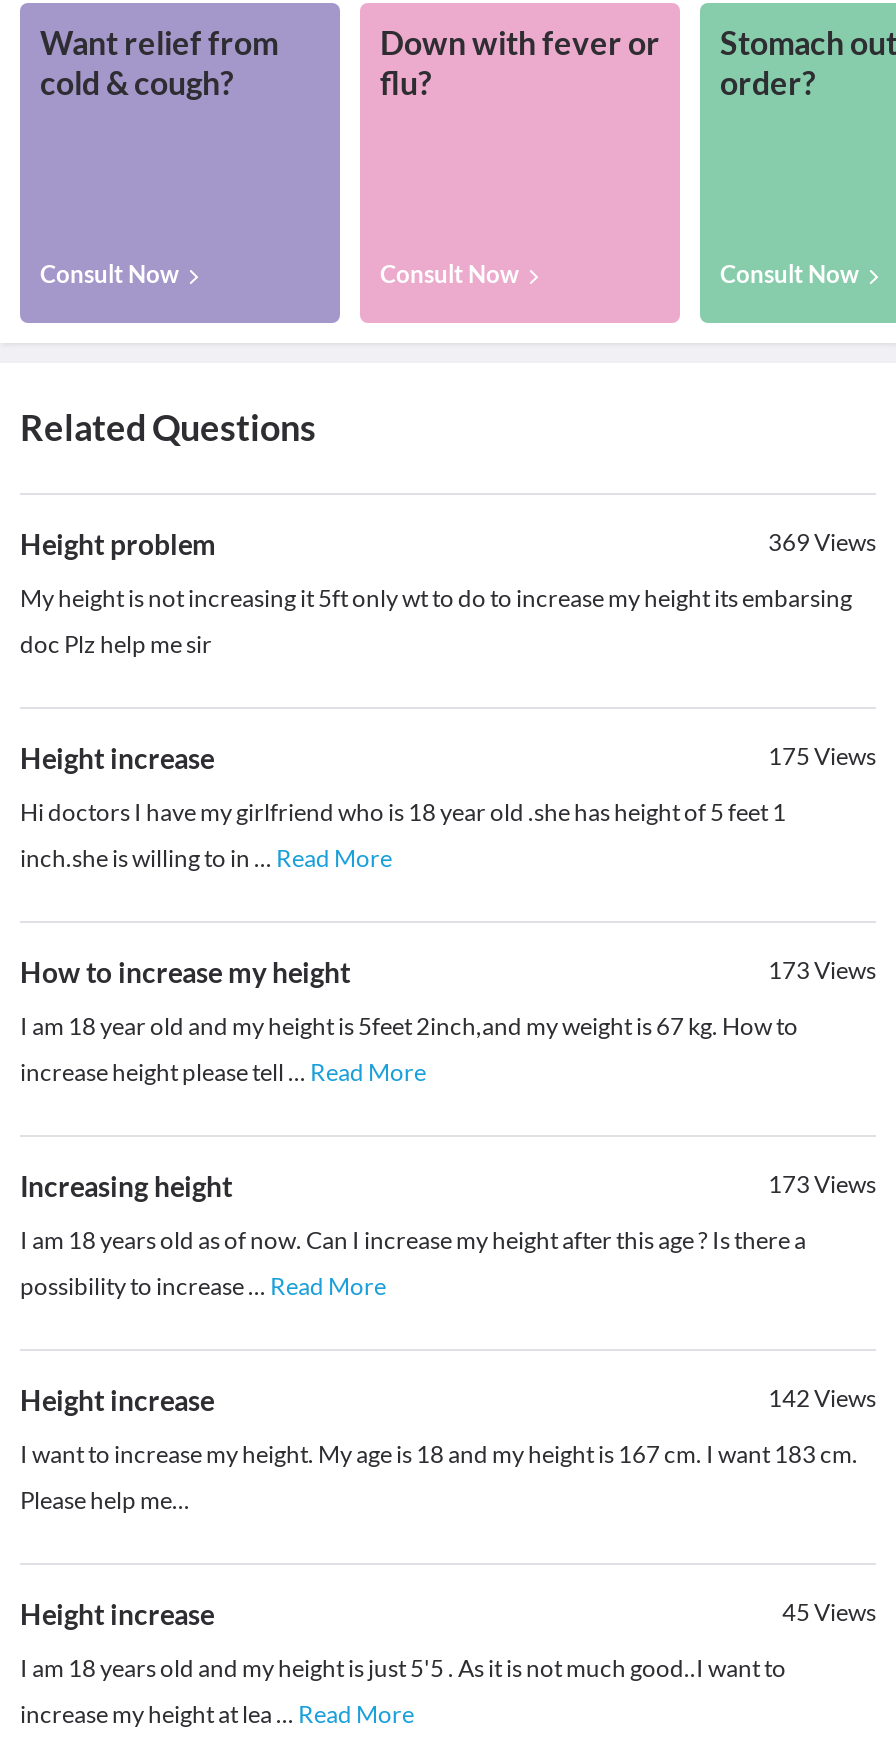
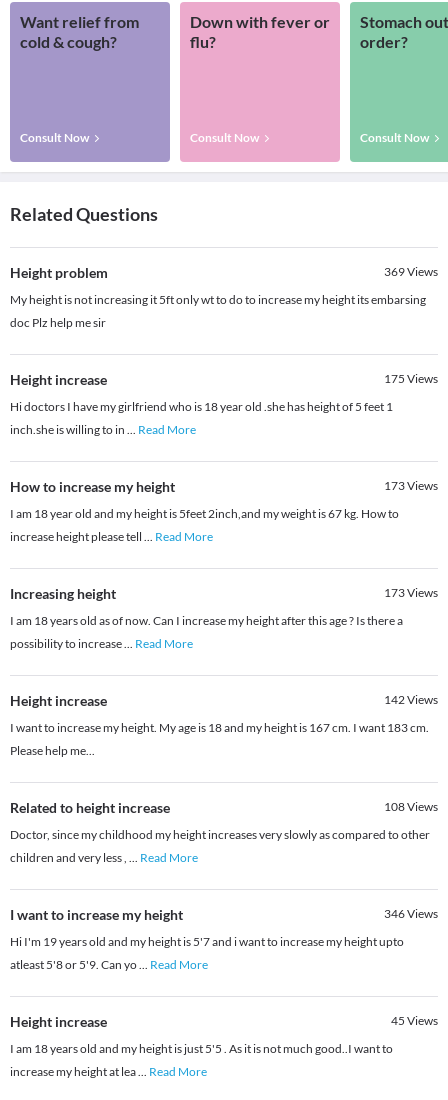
none -> [10,799,438,972] Related to height increase | 108 Views | Doctor, since my childhood my height increases very slowly as compared to other | children and very less ,... Read More | I want to increase my height | 346Views | Hi I'm 19 years old and my height is 5'7 and i want to increase my height upto | atleast 5'8 or 5'9. Can yo... Read More

